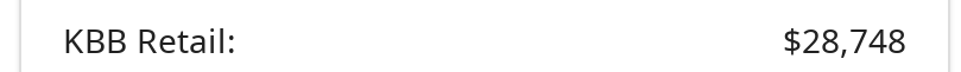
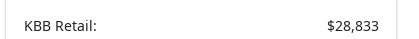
[783,18,906,63] $28,748 -> [326,16,378,35] $28,833

